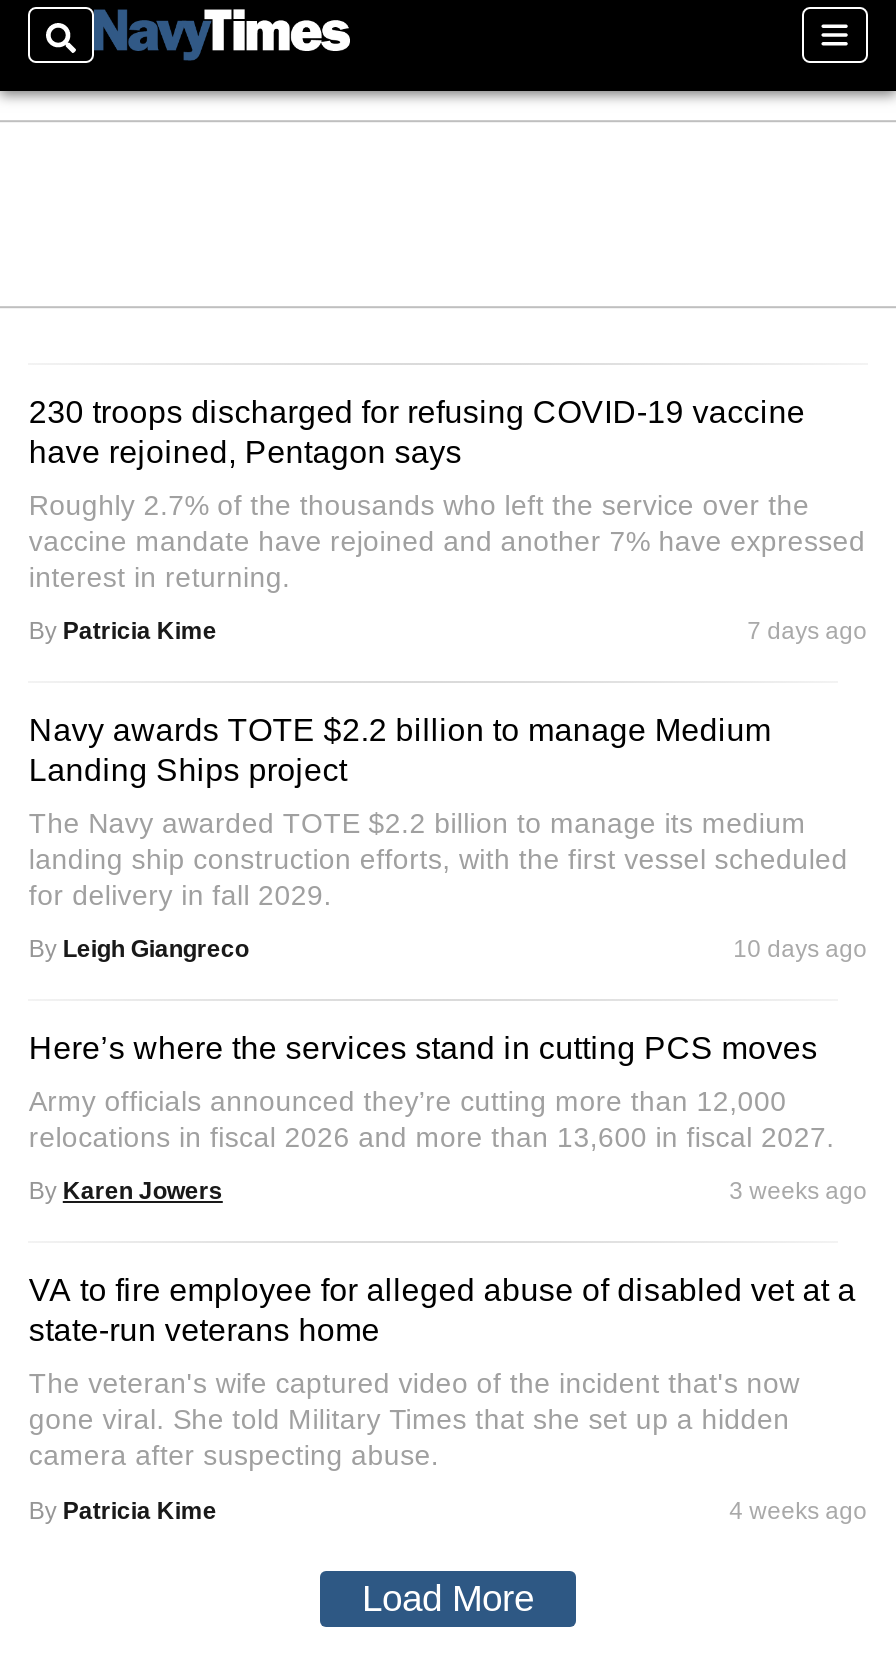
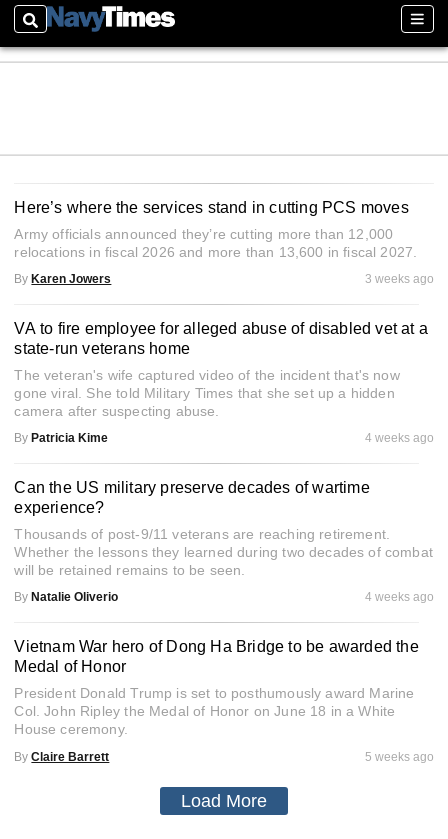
[29,395,867,964] 230 troops discharged for refusing COVID-19 vaccine | have rejoined, Pentagon says | Roughly 2.7% of the thousands who left the service over the | vaccine mandate have rejoined and another 7% have expressed | interest in returning. | By Patricia Kime | 7 days ago | Navy awards TOTE $2.2 billion to manage Medium | Landing Ships project | The Navy awarded TOTE $2.2 billion to manage its medium | landing ship construction efforts, with the first vessel scheduled | for delivery in fall 2029. | By Leigh Giangreco | 10 days ago -> none
moved [29,1031,867,1524] -> [14,199,434,445]: Here’s where the services stand in cutting PCS moves | Army officials announced they’re cutting more than 12,000 | relocations in fiscal 2026 and more than 13,600 in fiscal 2027. | ... | By Patricia Kime | 4 weeks ago
none -> [14,479,434,764] Can the US military preserve decades of wartime | experience? | Thousands of post-9/11 veterans are reaching retirement. | Whether the lessons they learned during two decades of combat | will be retained remains to be seen. | By Natalie Oliverio | 4 weeks ago | Vietnam War hero of Dong Ha Bridge to be awarded the | Medal of Honor | President Donald Trump is set to posthumously award Marine | Col. John Ripley the Medal of Honor on June 18 in a White | House ceremony. | By Claire Barrett | 5 weeks ago

